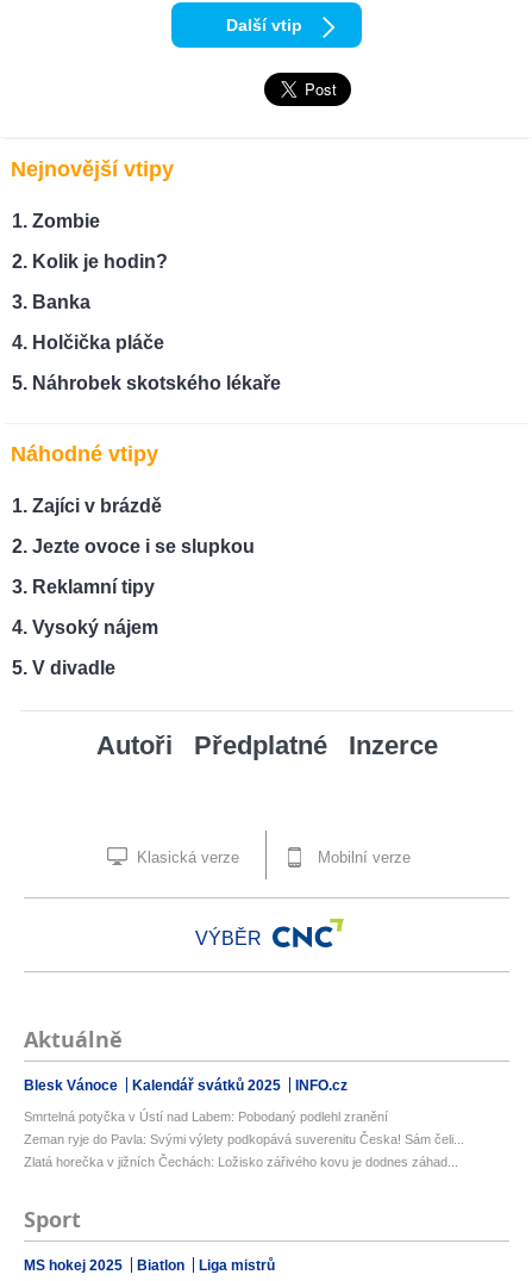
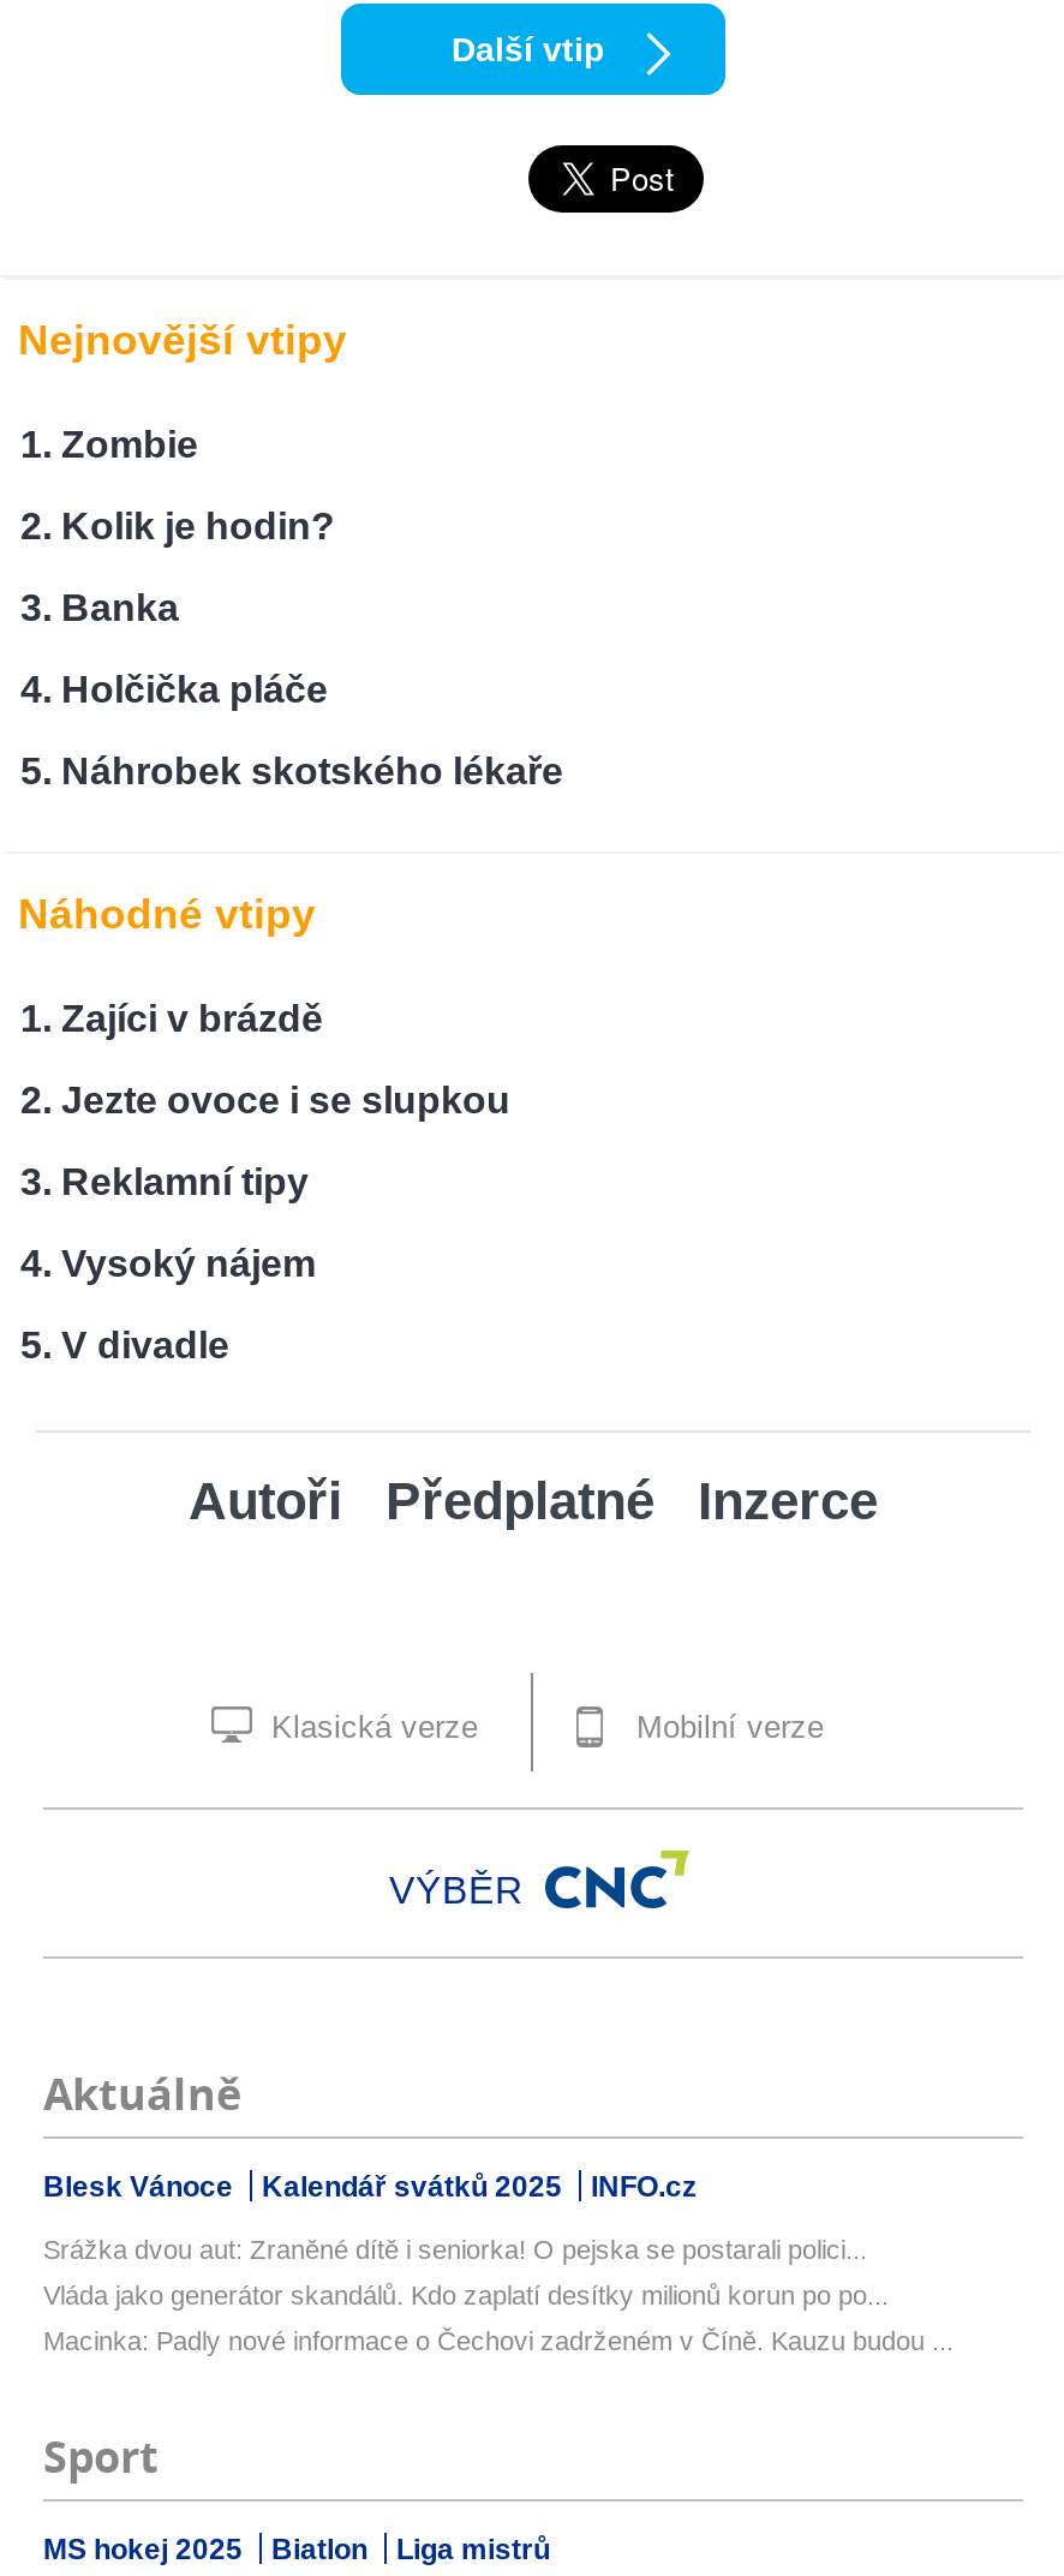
[24,1109,388,1123] Smrtelná potyčka v Ústí nad Labem: Pobodaný podlehl zranění -> [43,2234,867,2263] Srážka dvou aut: Zraněné dítě i seniorka! O pejska se postarali polici...
[24,1131,464,1146] Zeman ryje do Pavla: Svými výlety podkopává suverenitu Česka! Sám čeli... -> [43,2279,889,2308] Vláda jako generátor skandálů. Kdo zaplatí desítky milionů korun po po...
[24,1154,458,1168] Zlatá horečka v jižních Čechách: Ložisko zářivého kovu je dodnes záhad... -> [43,2325,954,2354] Macinka: Padly nové informace o Čechovi zadrženém v Číně. Kauzu budou ...

